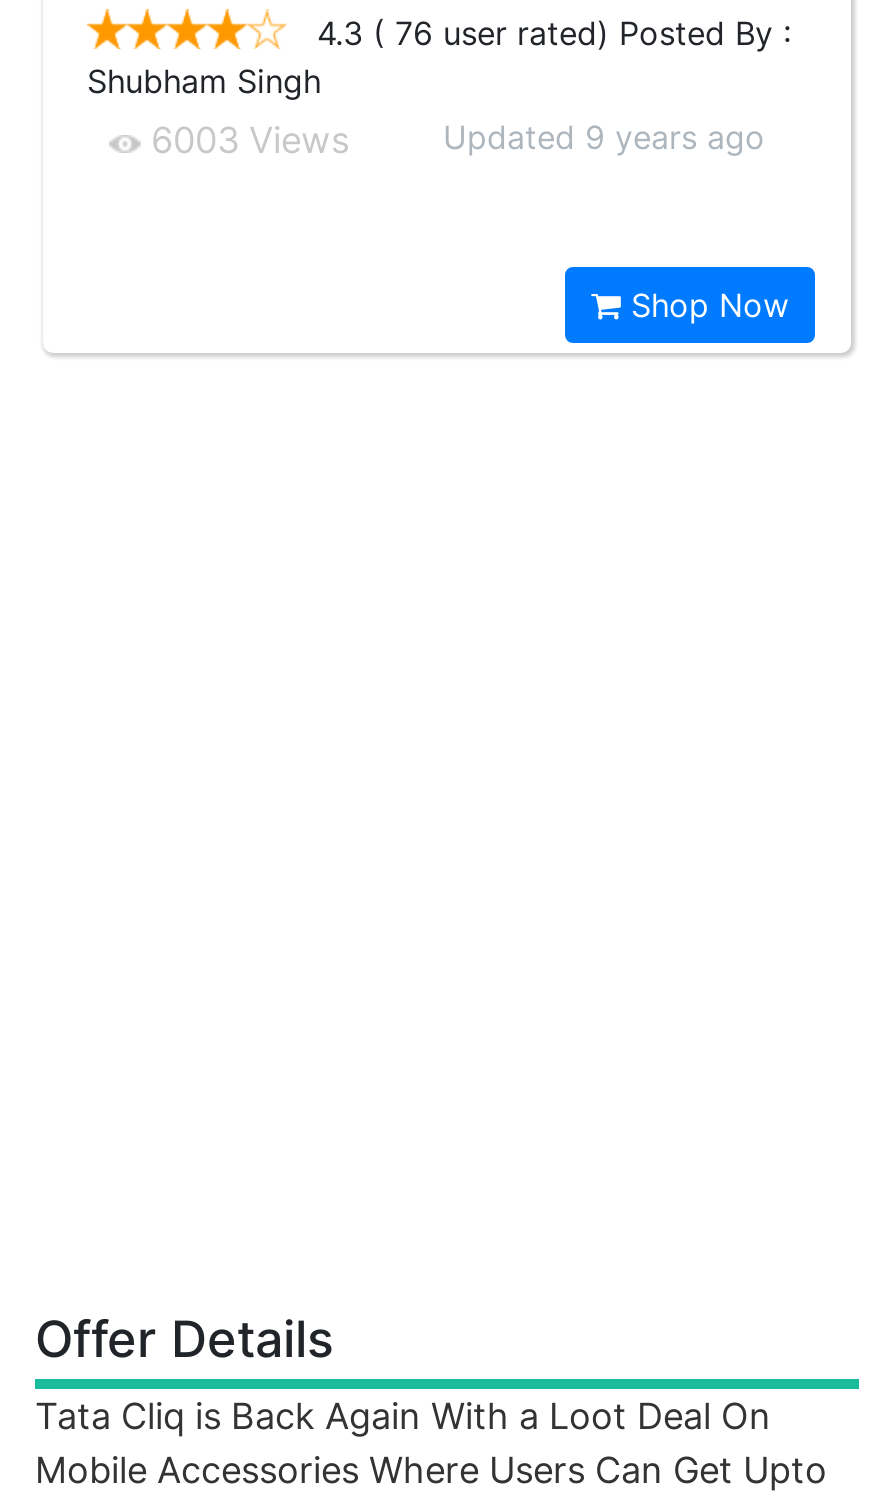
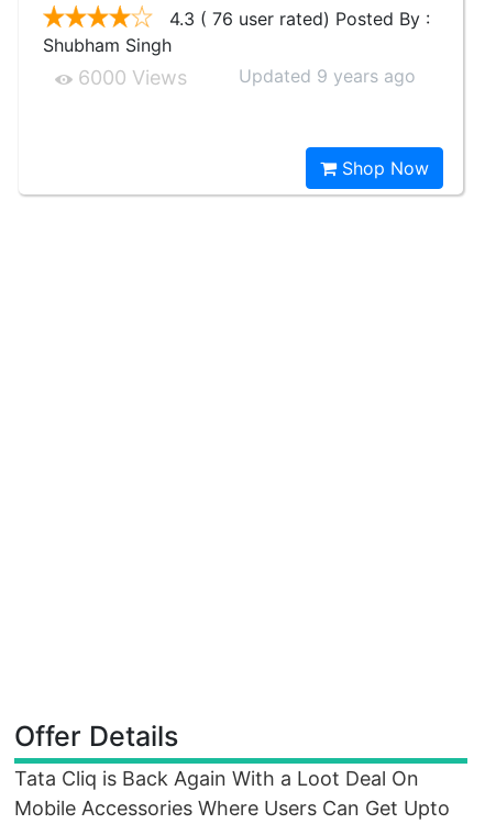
[141,119,349,161] 6003 Views -> [73,66,187,89] 6000 Views

